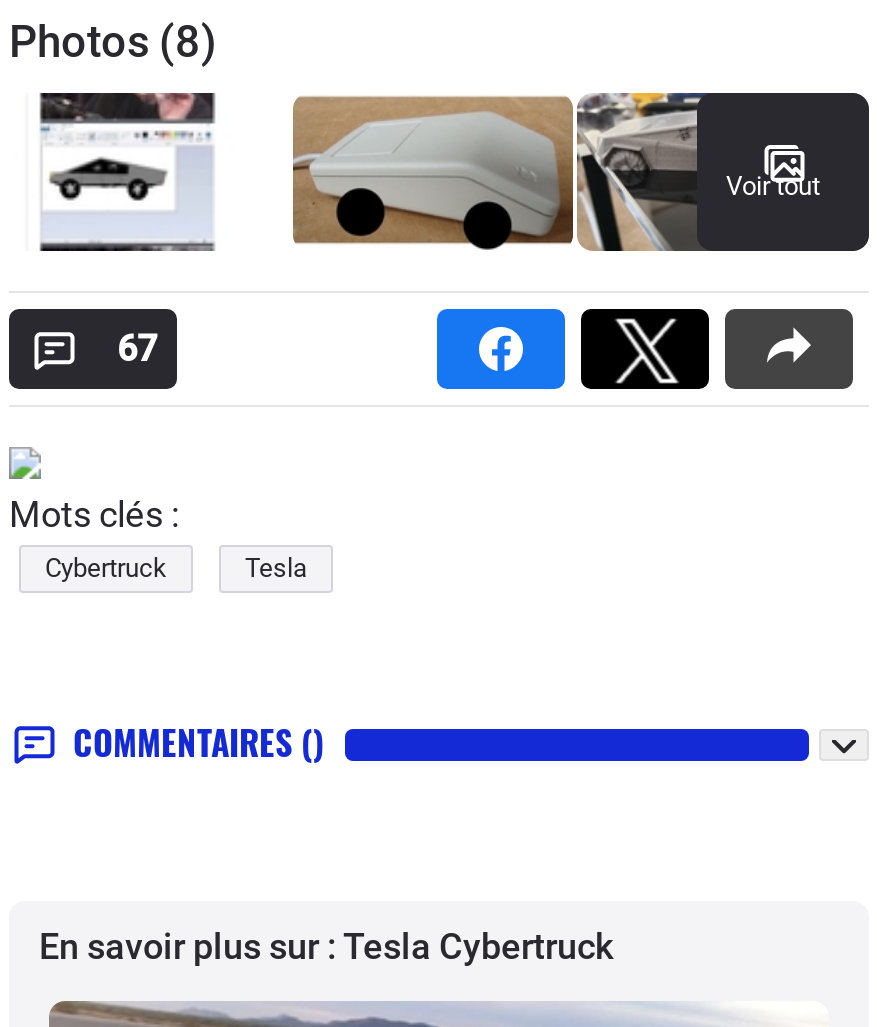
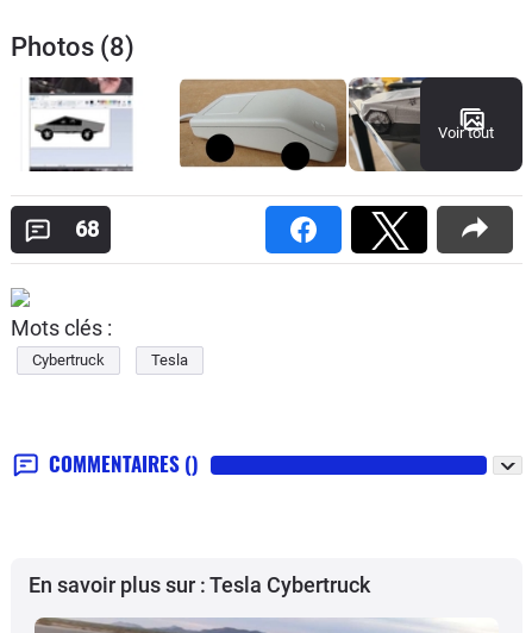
[117,328,157,370] 67 -> [75,217,99,242] 68

